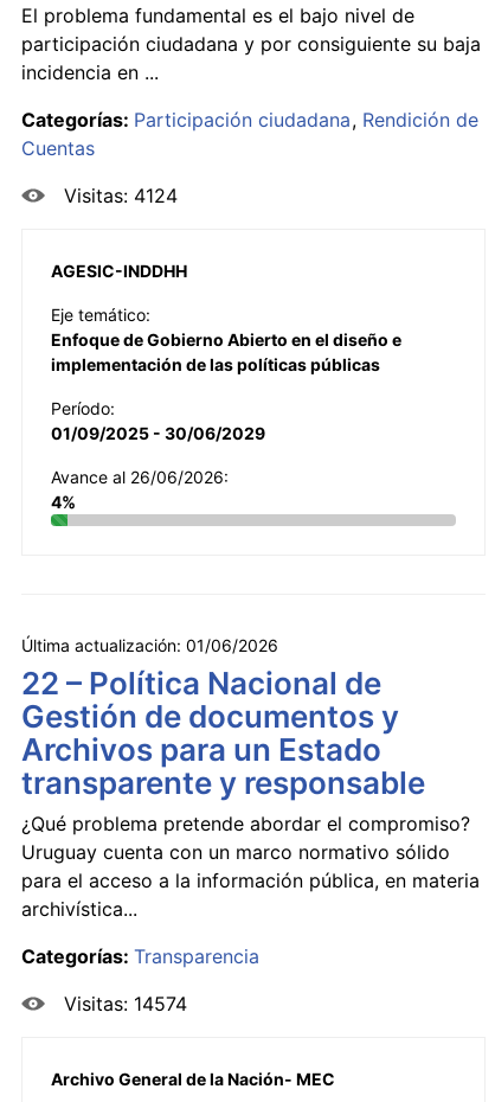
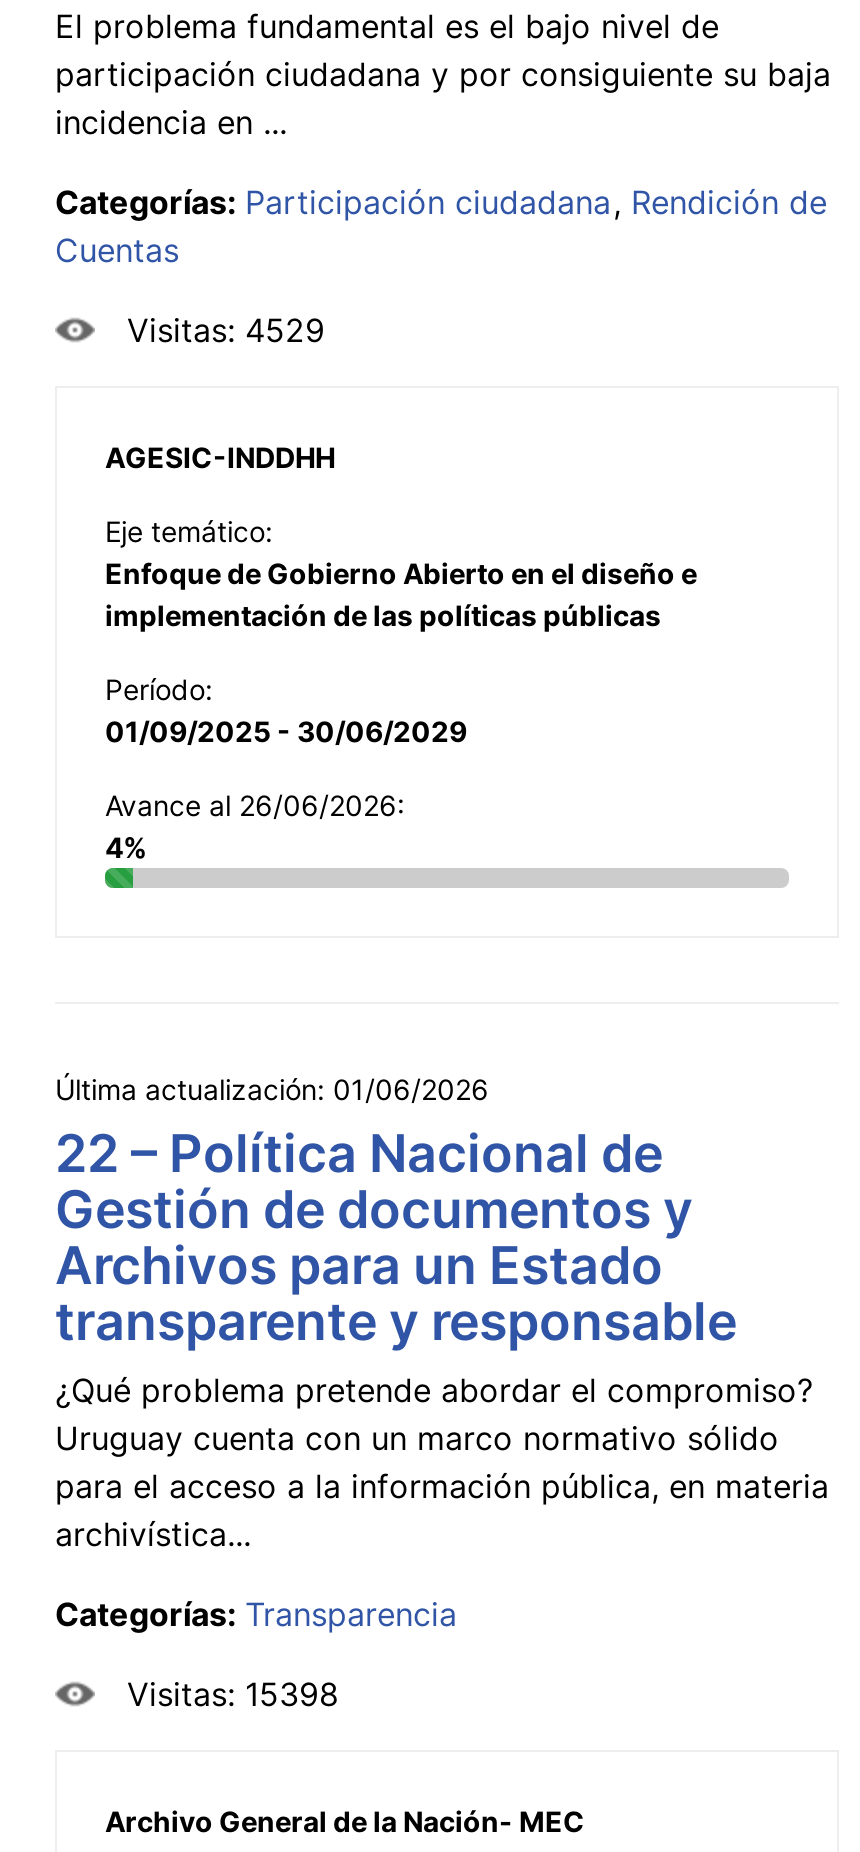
[64,183,178,207] Visitas: 4124 -> [127,310,325,350] Visitas: 4529
[64,992,187,1015] Visitas: 14574 -> [127,1674,339,1714] Visitas: 15398

